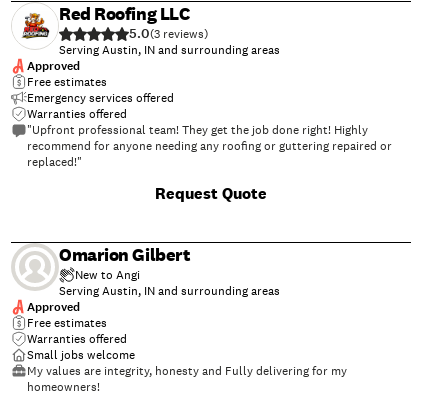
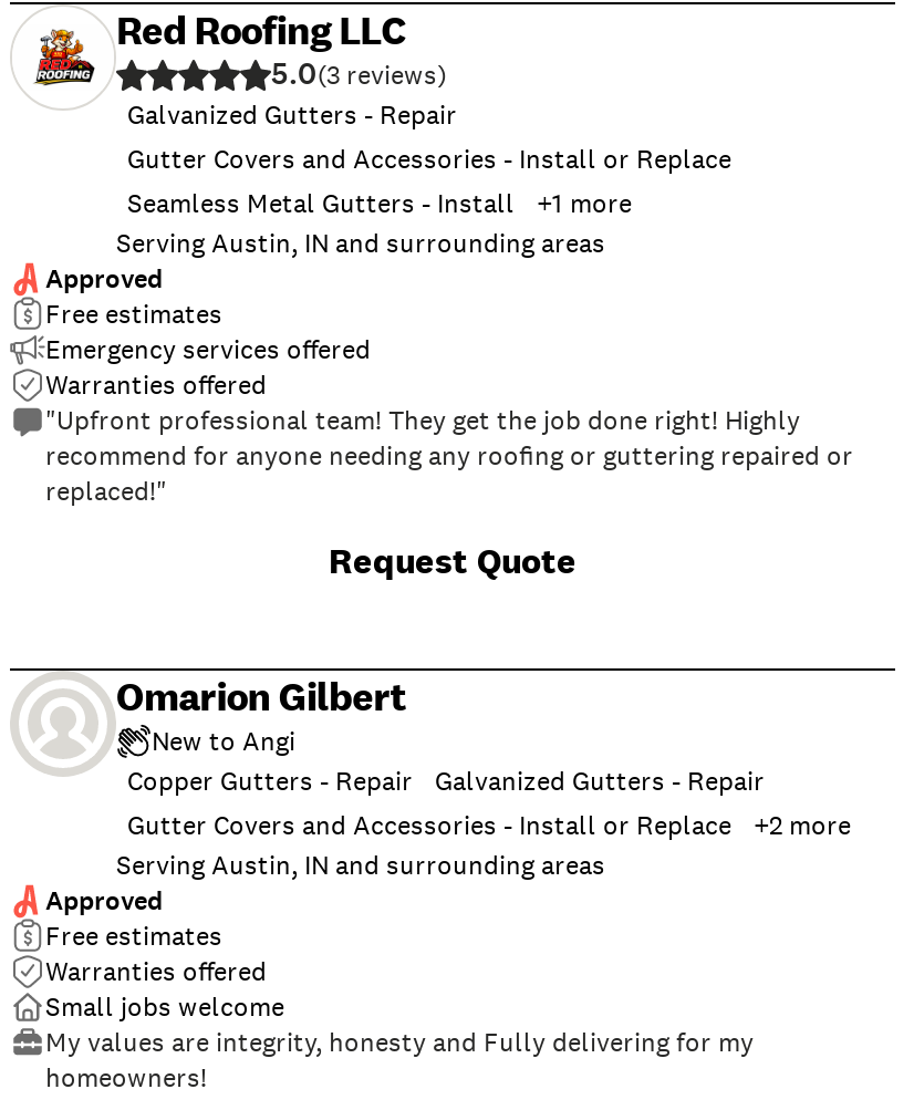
none -> [127,97,731,221] Galvanized Gutters - Repair | Gutter Covers and Accessories - Install or Replace | Seamless Metal Gutters - Install | + 1 more
none -> [127,764,851,843] Copper Gutters - Repair | Galvanized Gutters - Repair | Gutter Covers and Accessories - Install or Replace | +2 more

